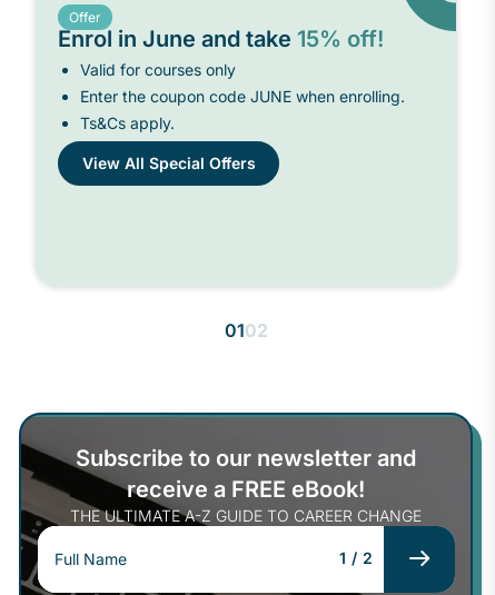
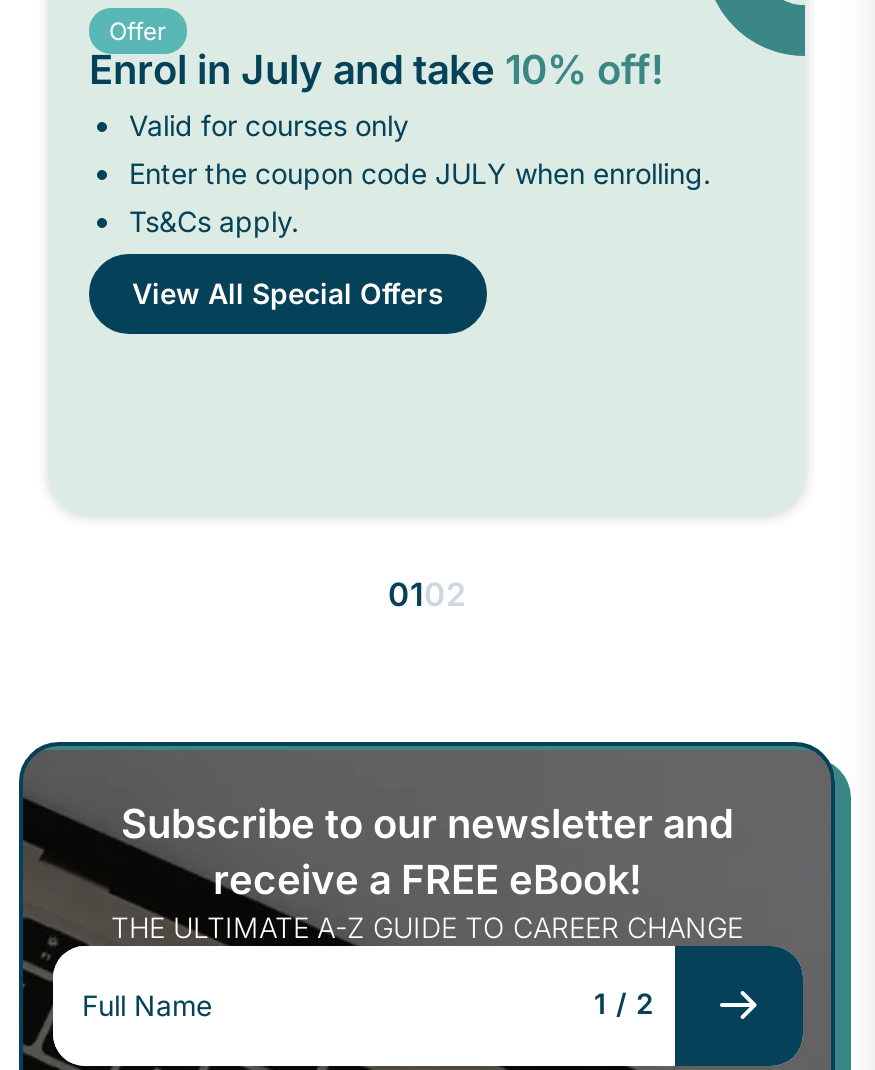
[58,26,384,53] Enrol in June and take 15% off! -> [89,47,663,95] Enrol in July and take 10% off!
[80,87,405,106] Enter the coupon code JUNE when enrolling. -> [129,157,711,191] Enter the coupon code JULY when enrolling.

